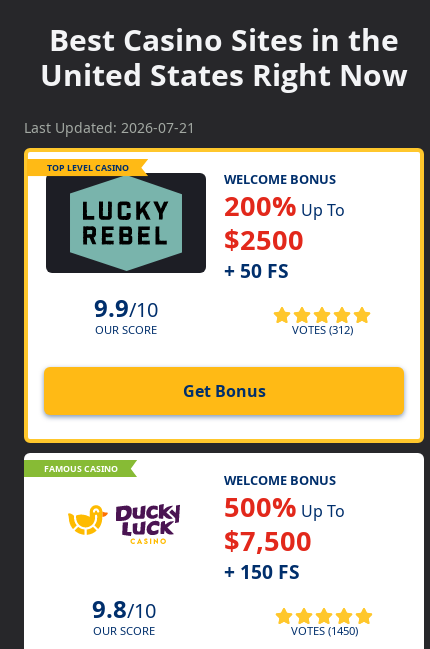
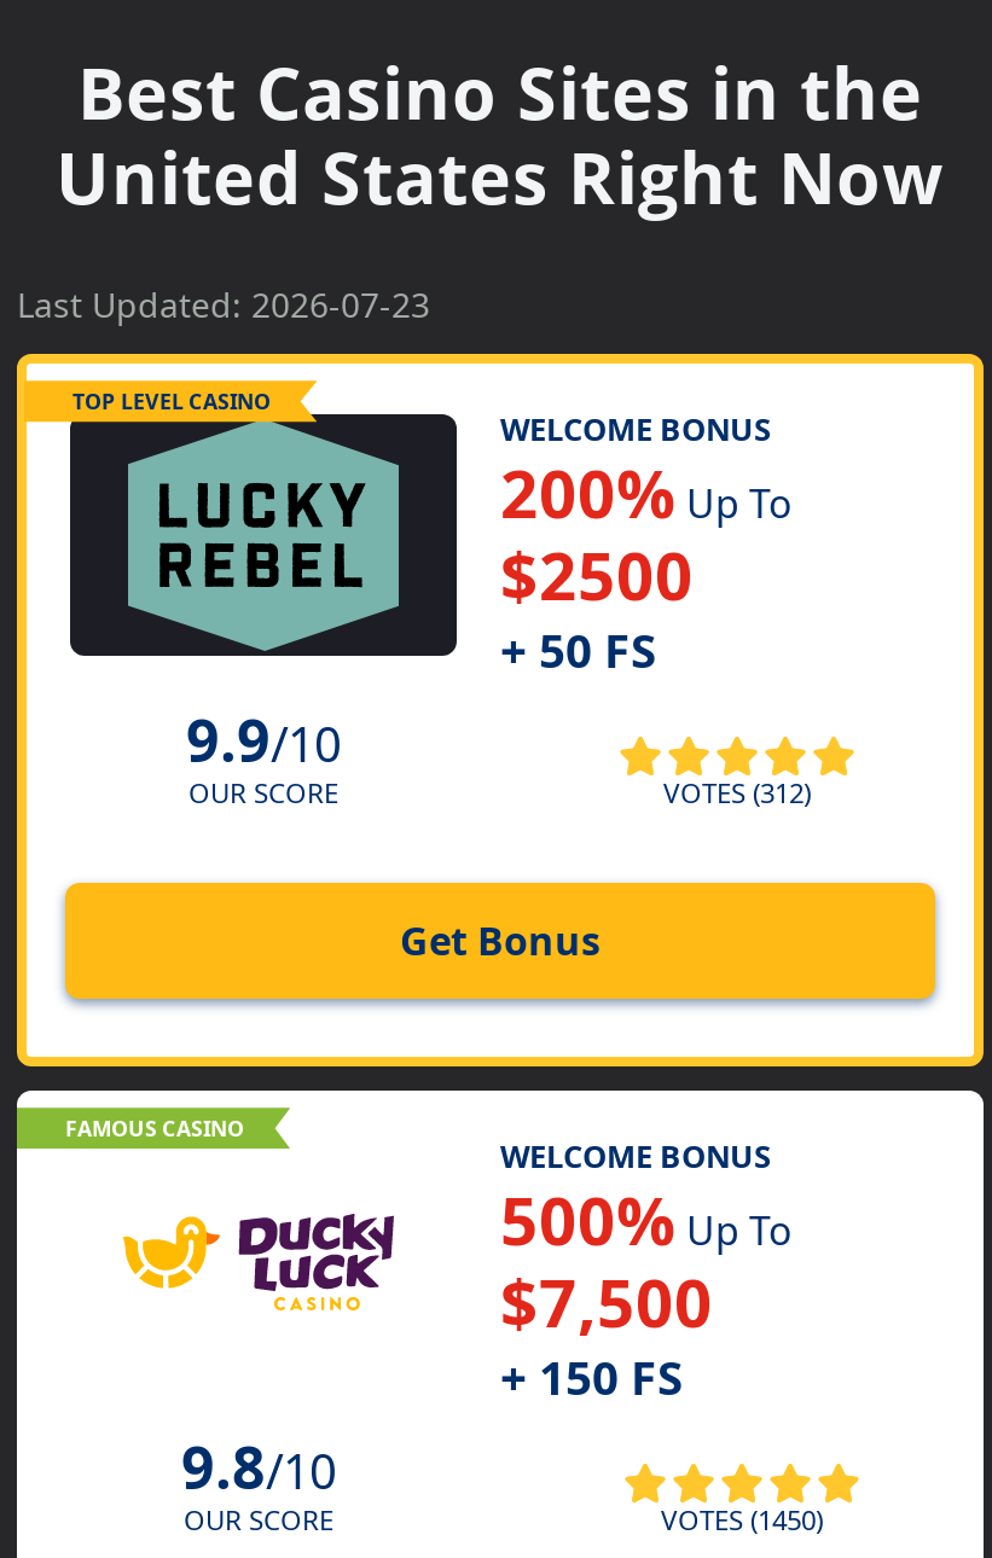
[24,118,195,137] Last Updated: 2026-07-21 -> [17,281,430,327] Last Updated: 2026-07-23

